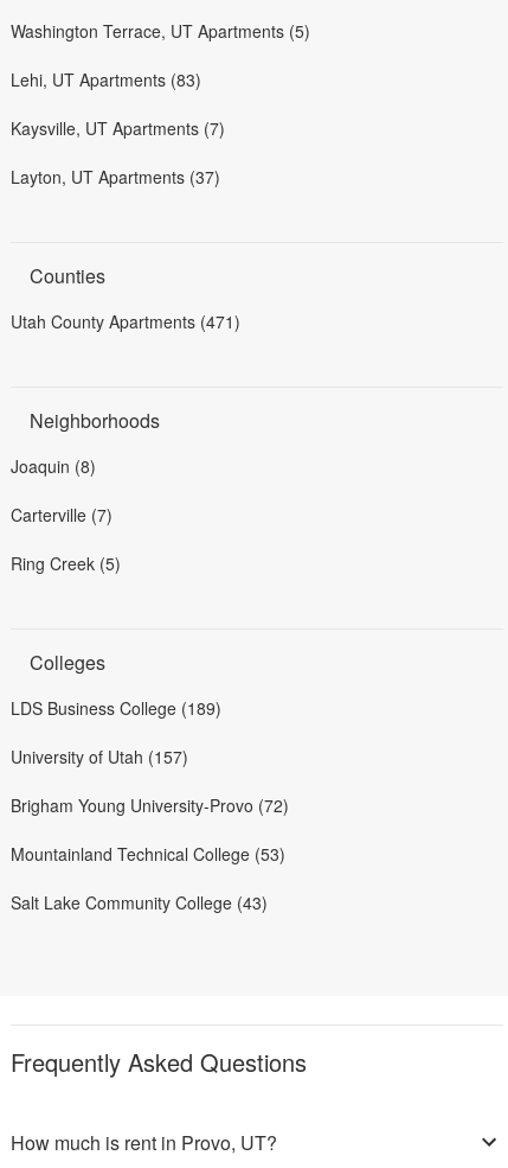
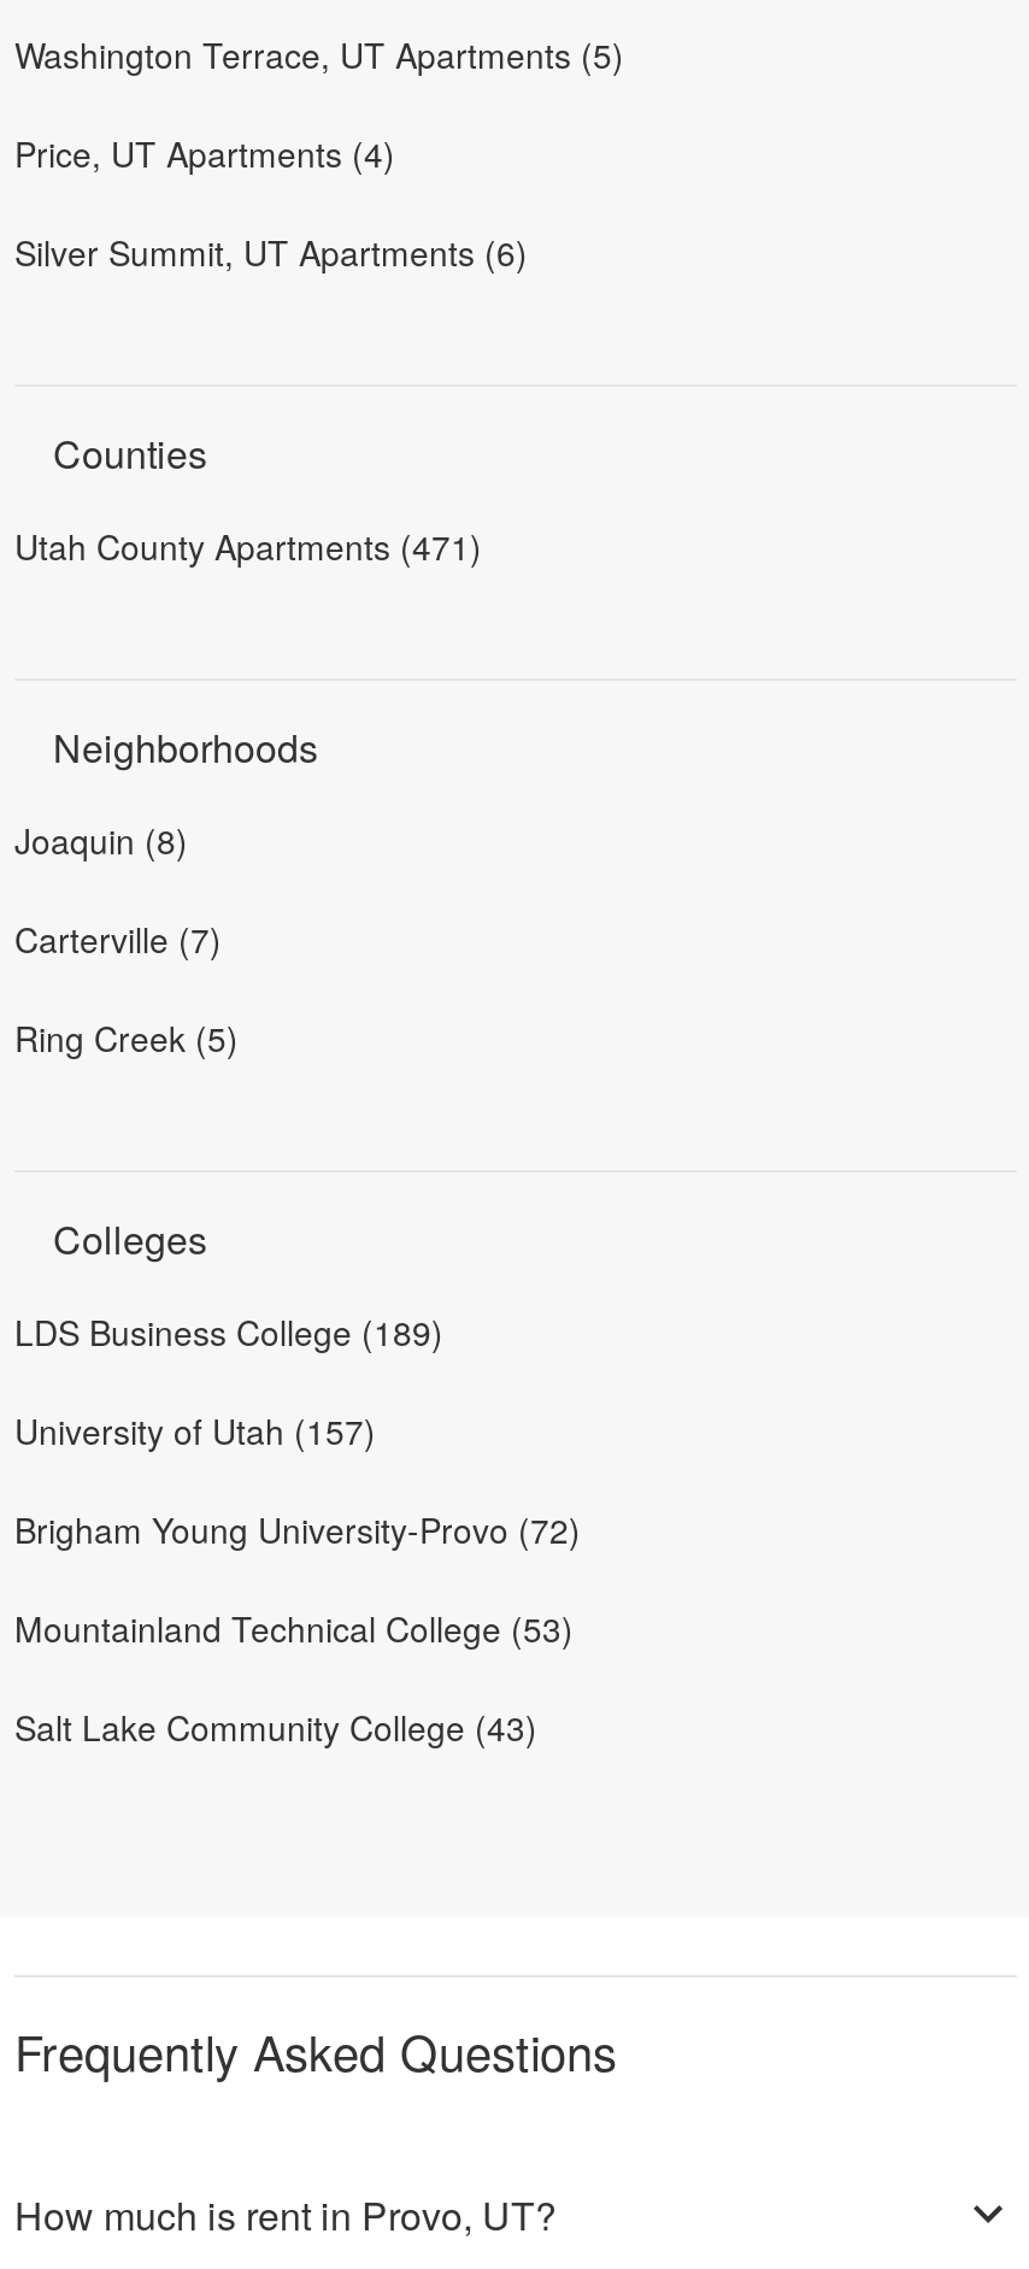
[11,68,225,189] Lehi, UT Apartments (83) | Kaysville, UT Apartments (7) | Layton, UT Apartments (37) -> [14,129,528,276] Price, UT Apartments (4) | Silver Summit, UT Apartments (6)

